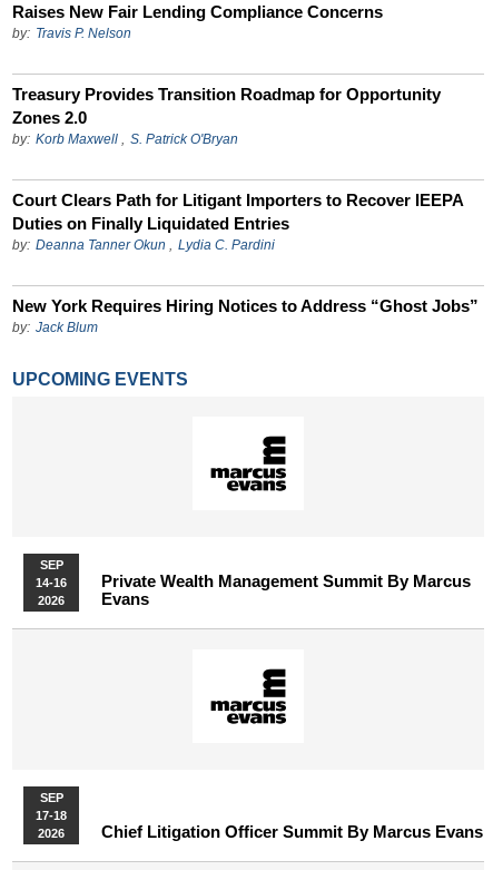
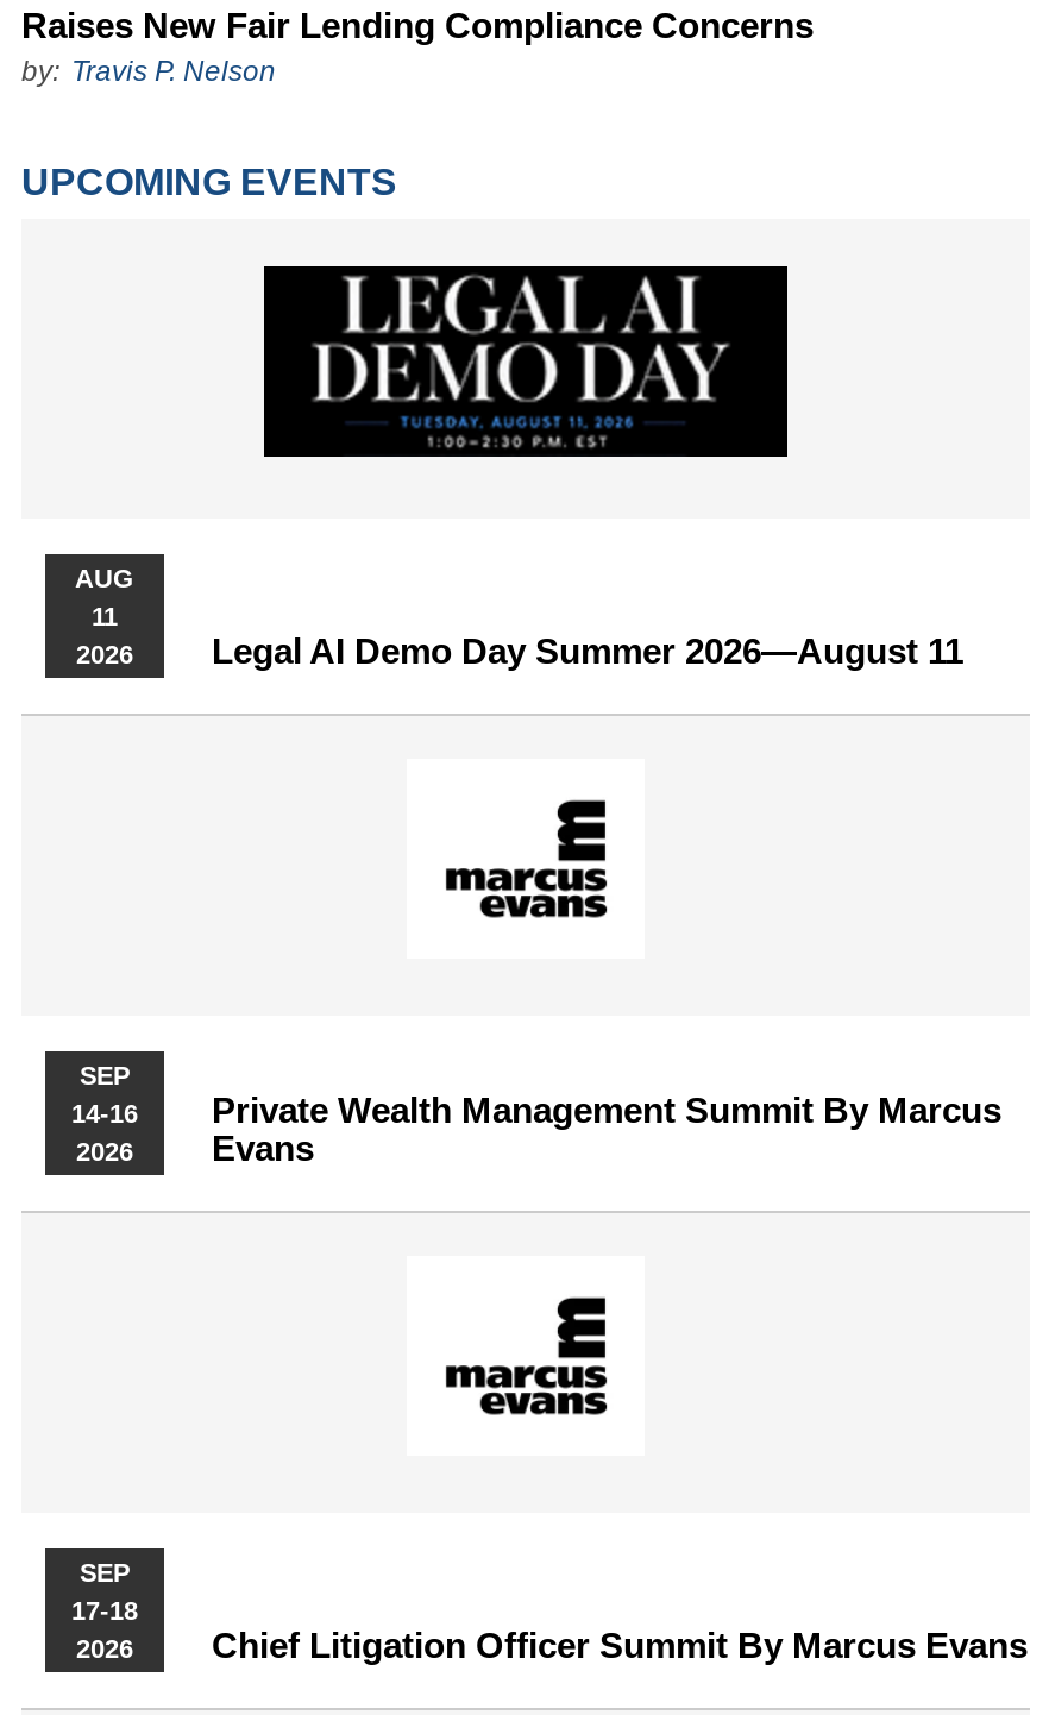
[12,85,479,336] Treasury Provides Transition Roadmap for Opportunity | Zones 2.0 | by: Korb Maxwell, S. Patrick O'Bryan | Court Clears Path for Litigant Importers to Recover IEEPA | Duties on Finally Liquidated Entries | by: Deanna Tanner Okun, Lydia C. Pardini | New York Requires Hiring Notices to Address “Ghost Jobs” | by: Jack Blum -> none
moved [12,370,188,389] -> [21,163,397,203]: UPCOMING EVENTS
none -> [75,565,963,672] AUG | 11 | 2026 | Legal AI Demo Day Summer 2026—August 11
none -> [262,335,790,459] [image]

